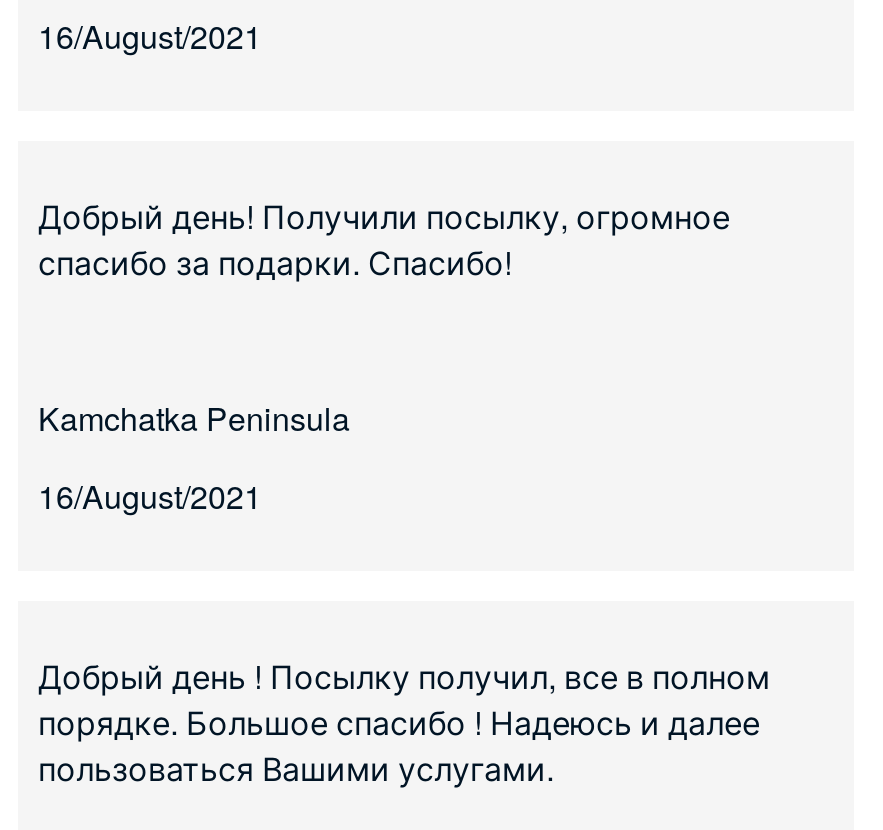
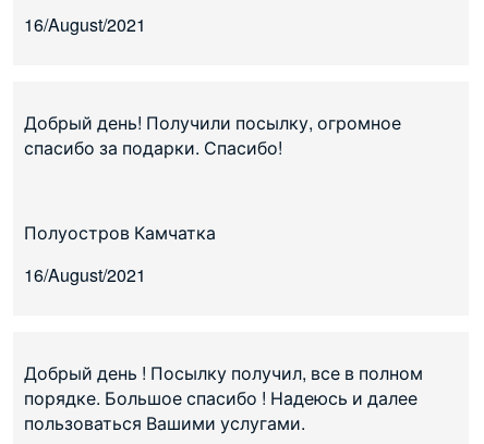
[38,395,350,441] Kamchatka Peninsula -> [24,220,216,245] Полуостров Камчатка

